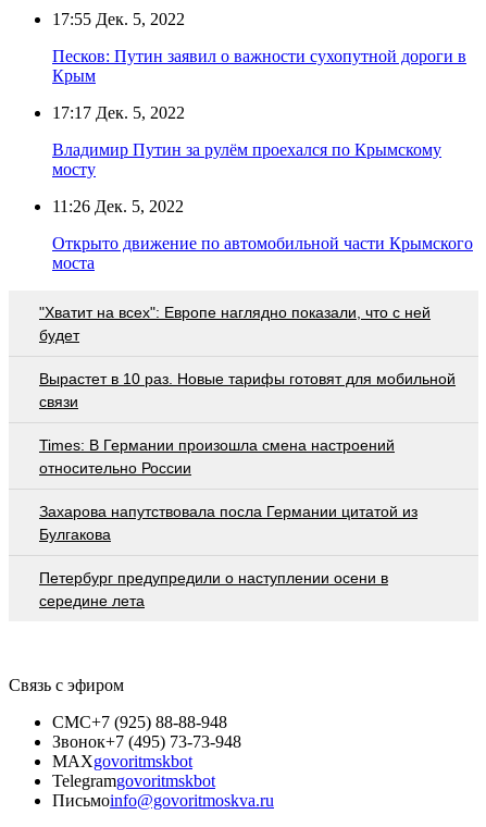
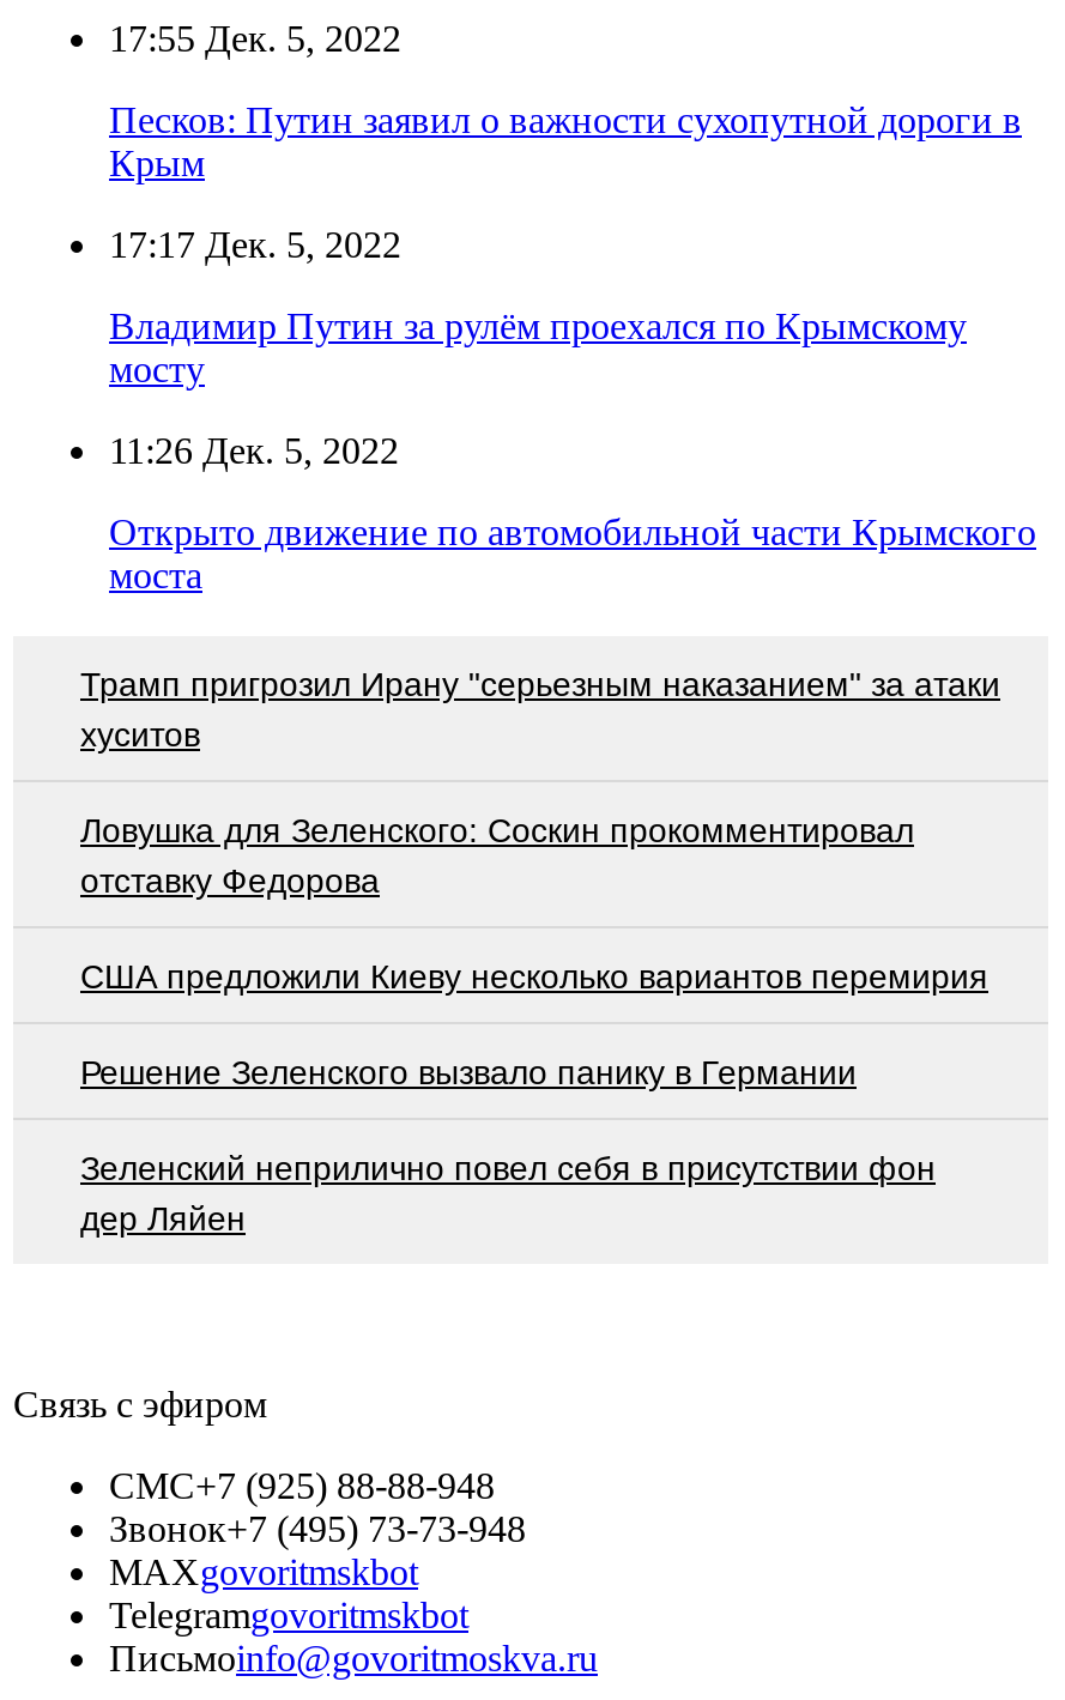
[39,303,431,343] "Хватит на всех": Европе наглядно показали, что с ней | будет -> [80,664,1000,753] Трамп пригрозил Ирану "серьезным наказанием" за атаки | хуситов
[39,370,456,410] Вырастет в 10 раз. Новые тарифы готовят для мобильной | связи -> [80,810,914,899] Ловушка для Зеленского: Соскин прокомментировал | отставку Федорова
[39,436,395,476] Times: В Германии произошла смена настроений | относительно России -> [80,956,988,995] США предложили Киеву несколько вариантов перемирия
[39,502,418,543] Захарова напутствовала посла Германии цитатой из | Булгакова -> [80,1052,857,1090] Решение Зеленского вызвало панику в Германии
[39,569,388,609] Петербург предупредили о наступлении осени в | середине лета -> [80,1148,936,1237] Зеленский неприлично повел cебя в присутствии фон | дер Ляйен

